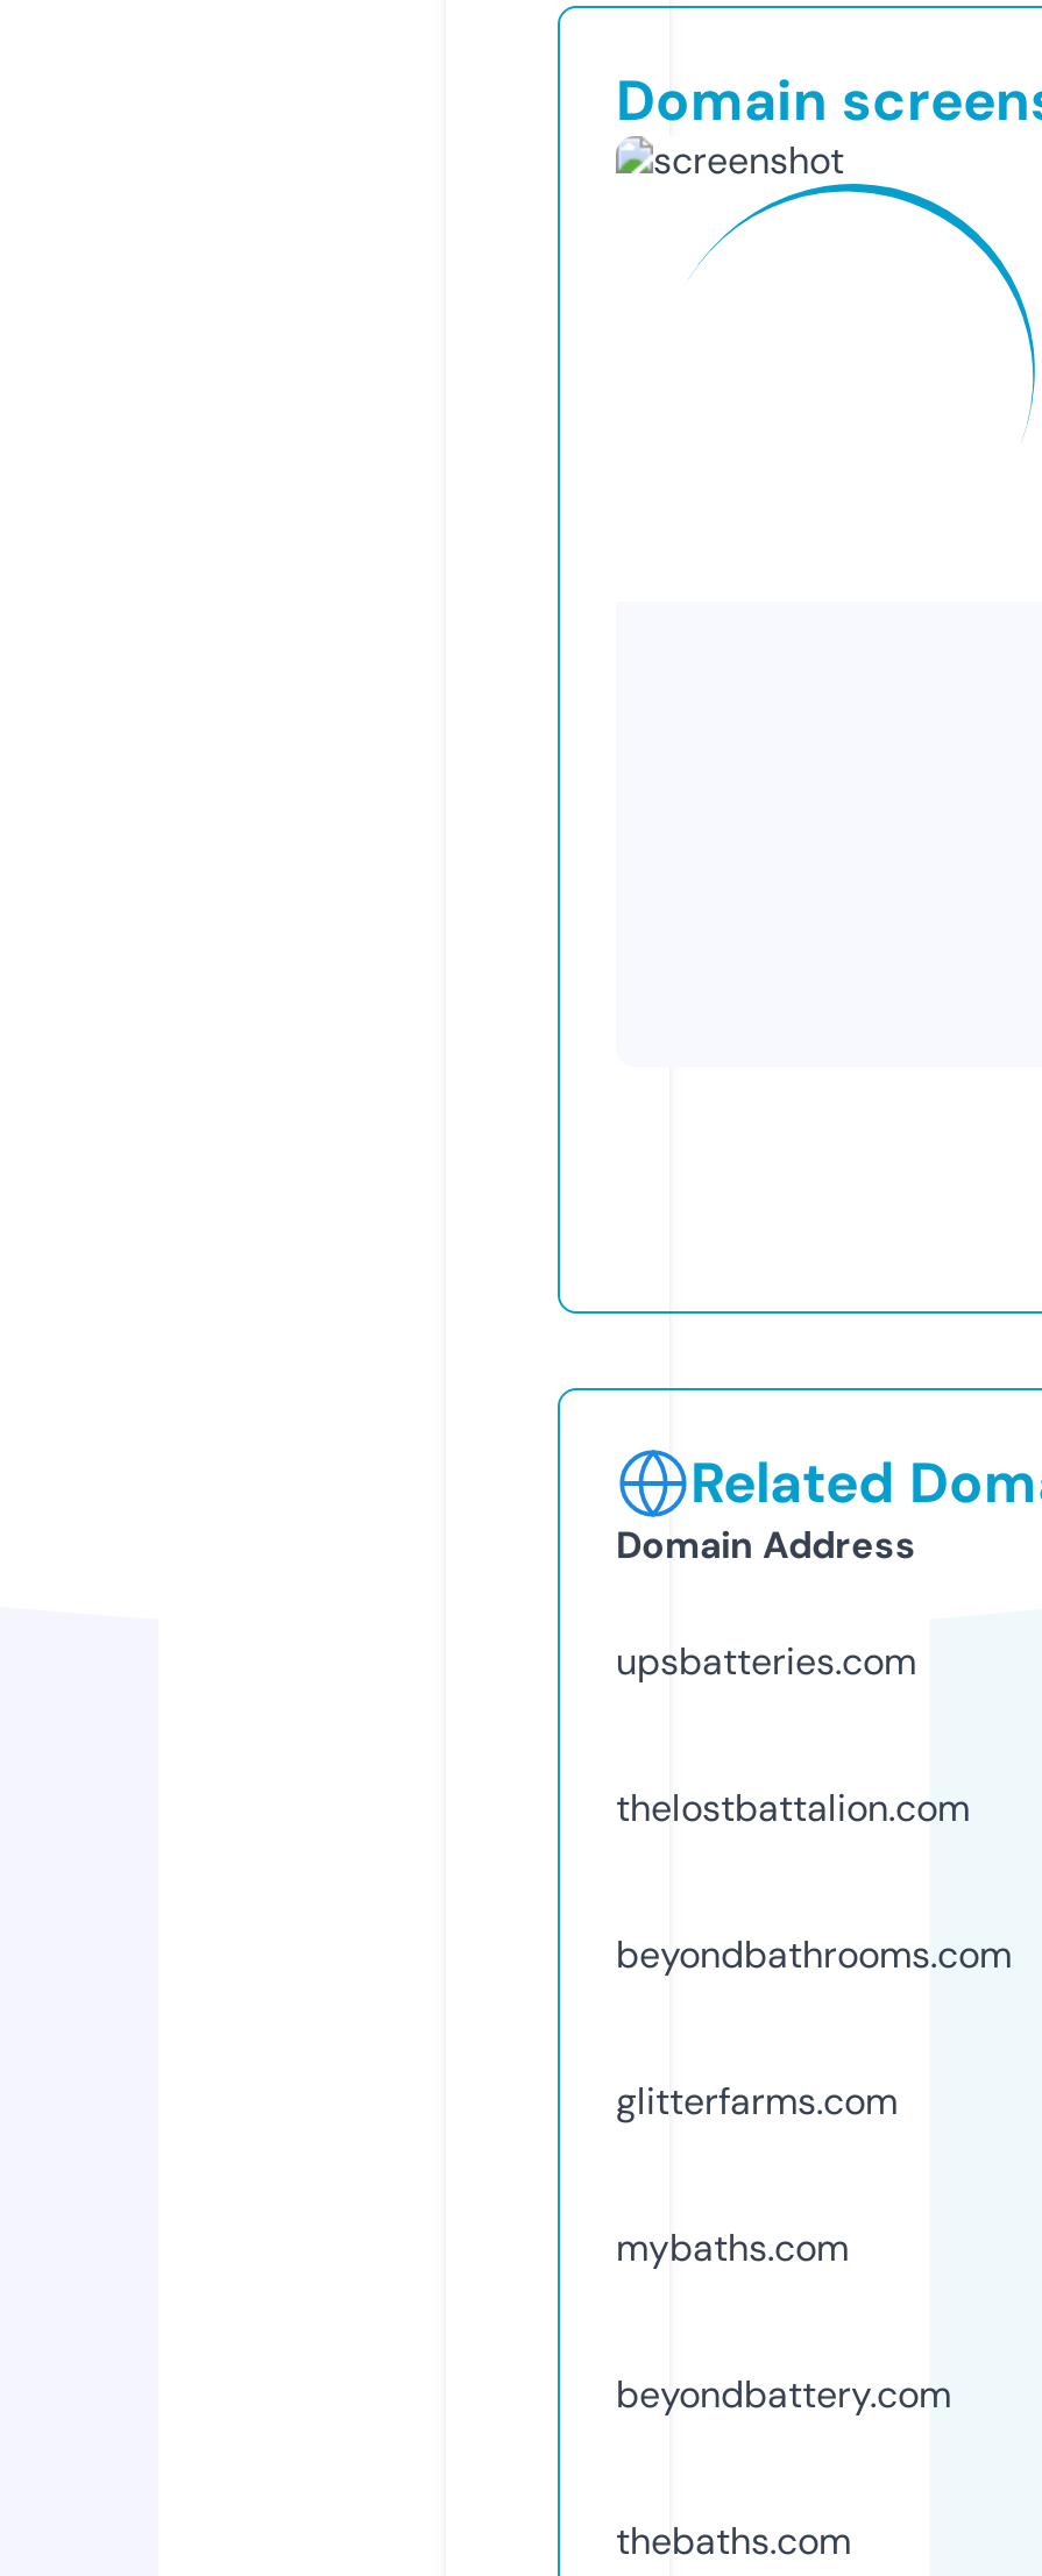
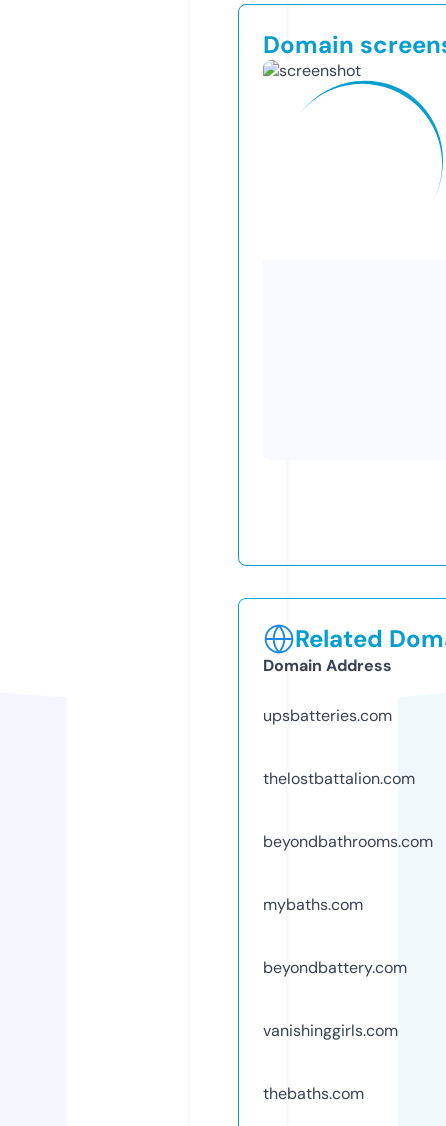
[616,2078,898,2126] glitterfarms.com -> none
moved [616,2224,951,2420] -> [263,894,407,978]: mybaths.com | beyondbattery.com
none -> [263,1020,398,1041] vanishinggirls.com

